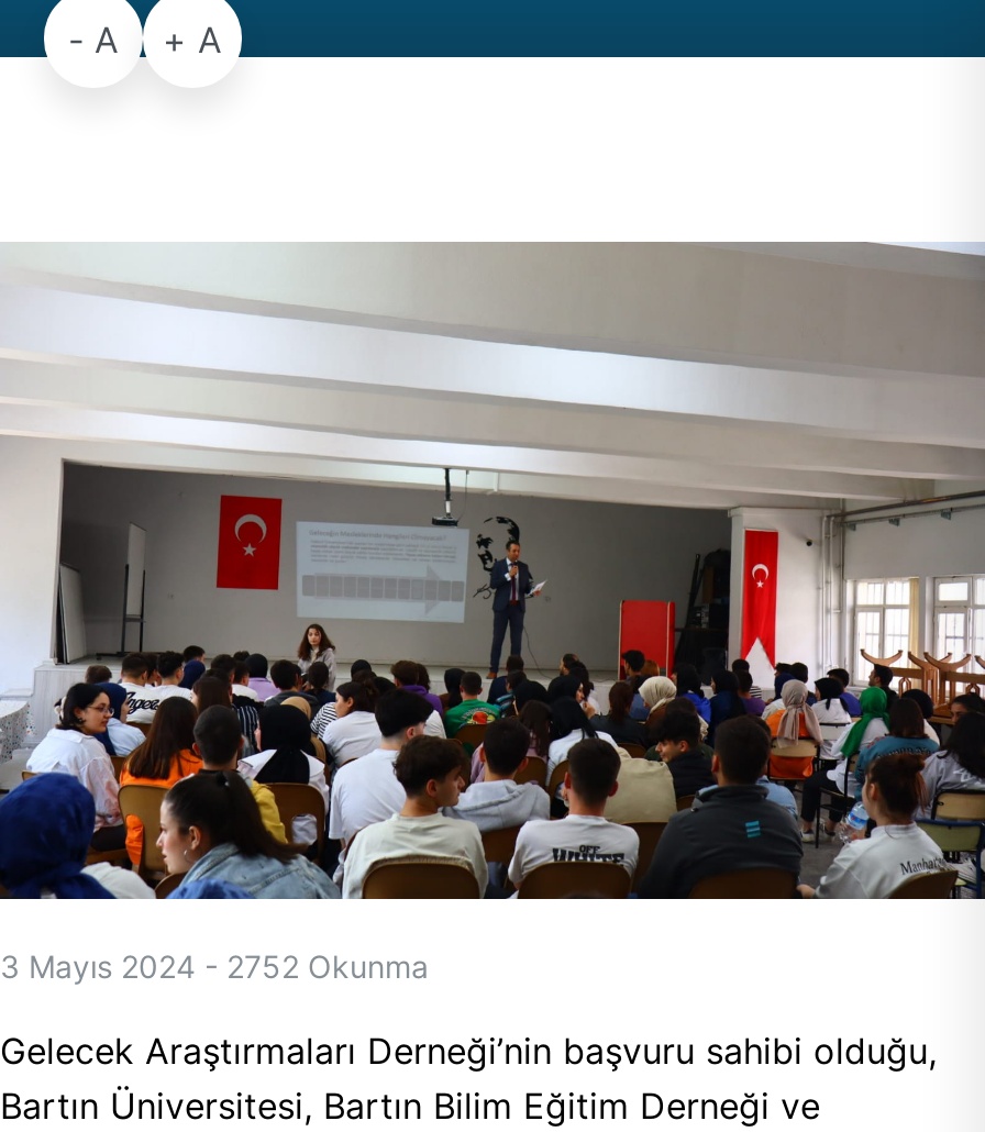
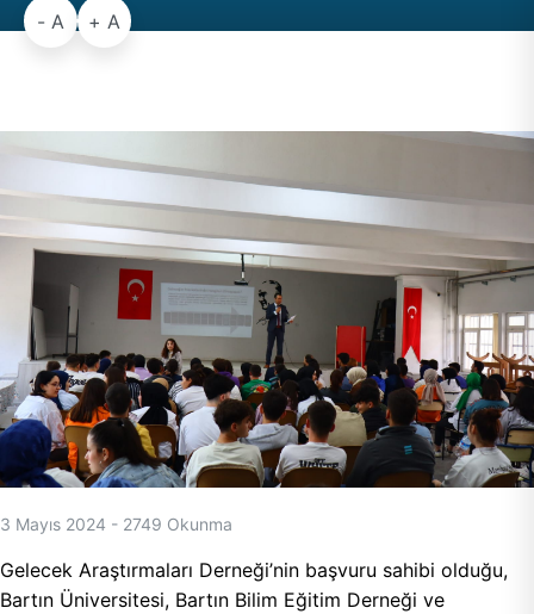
[0,947,429,984] 3 Mayıs 2024 - 2752 Okunma -> [0,513,232,534] 3 Mayıs 2024 - 2749 Okunma

